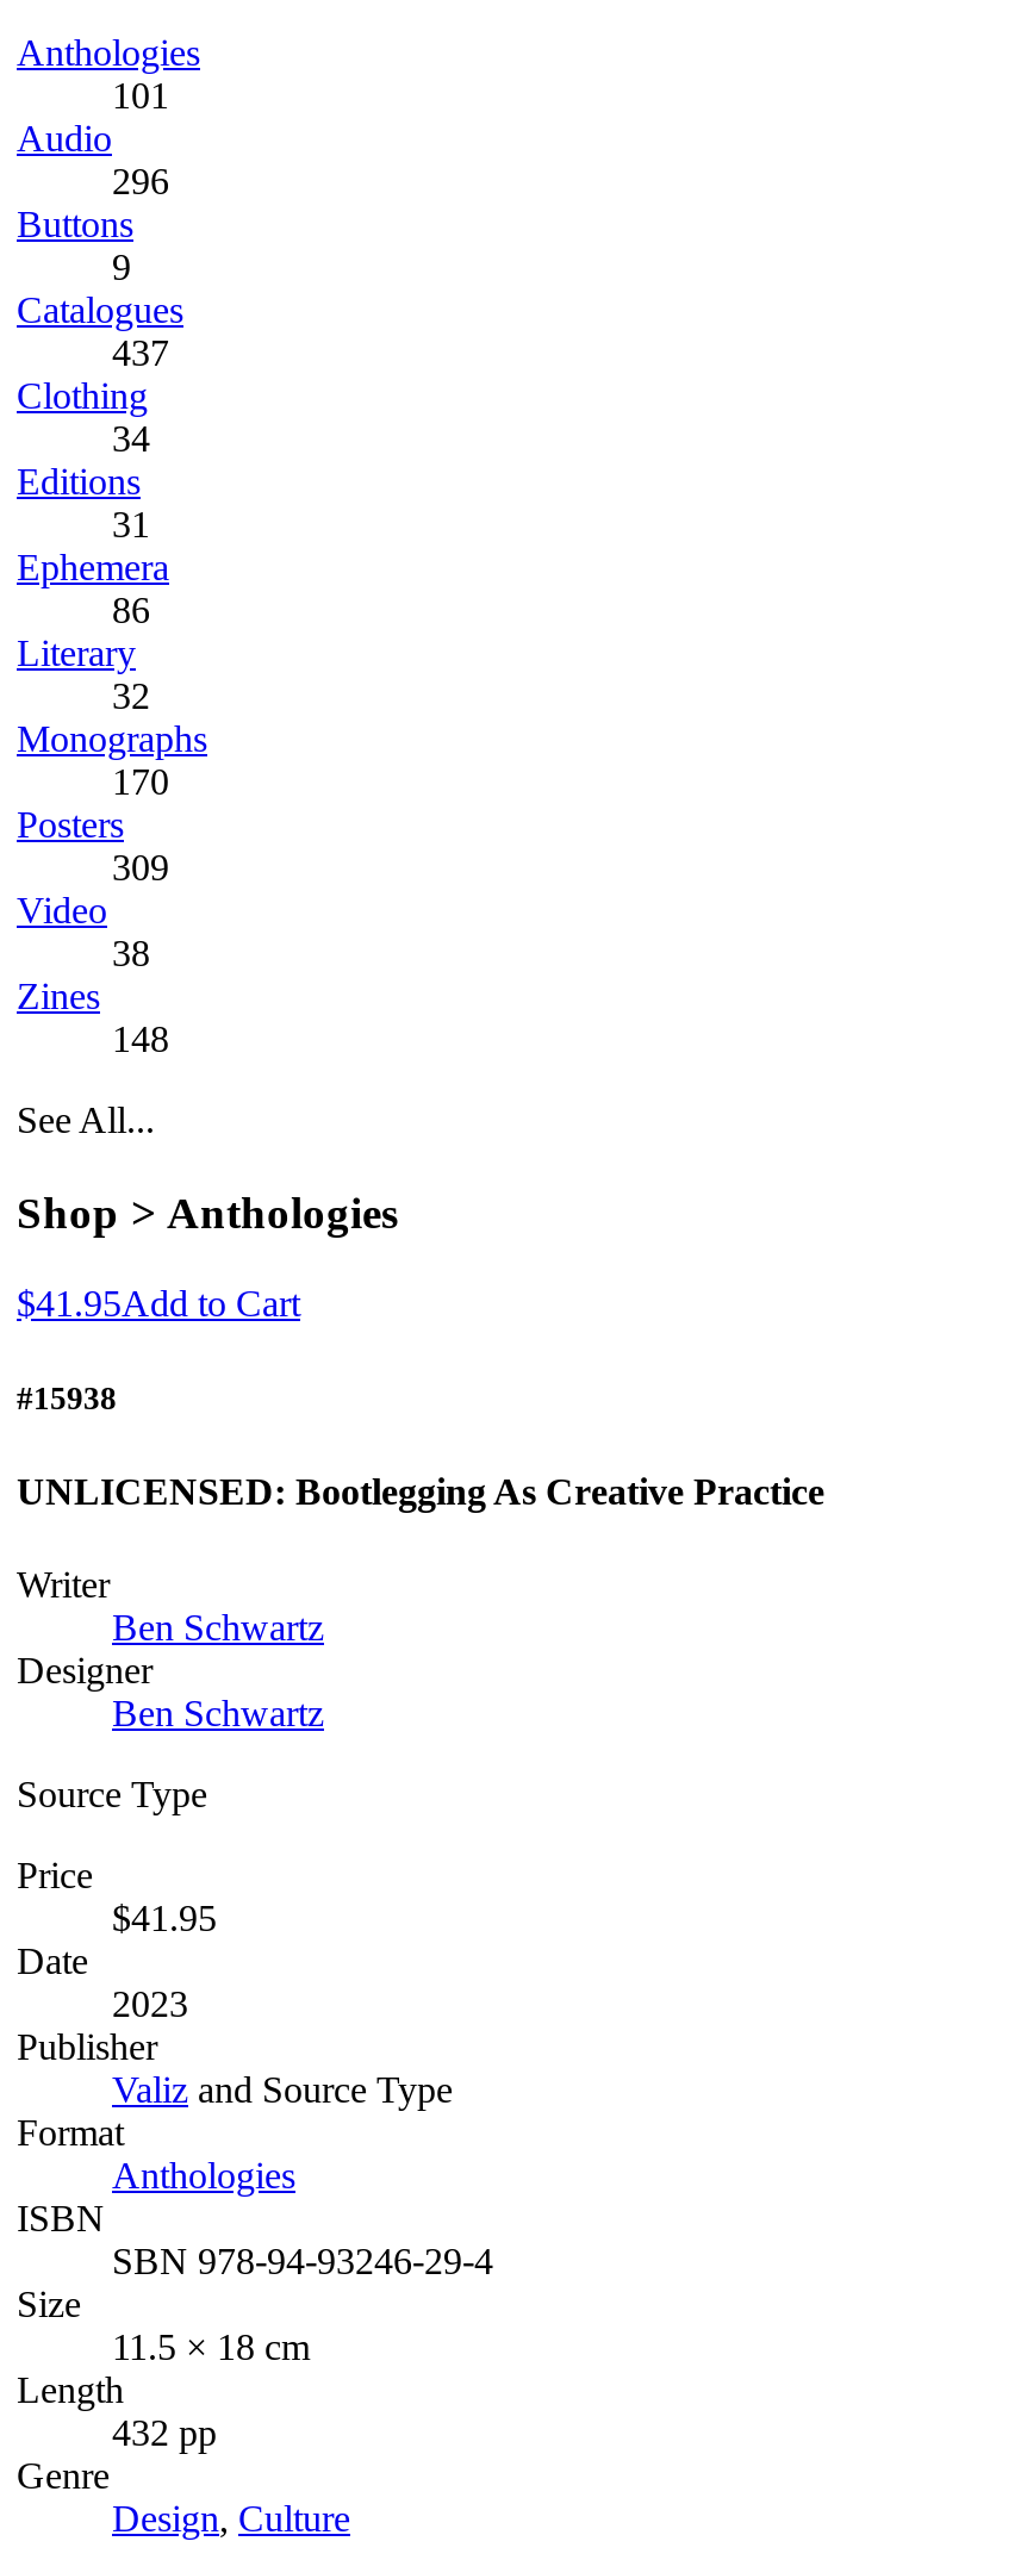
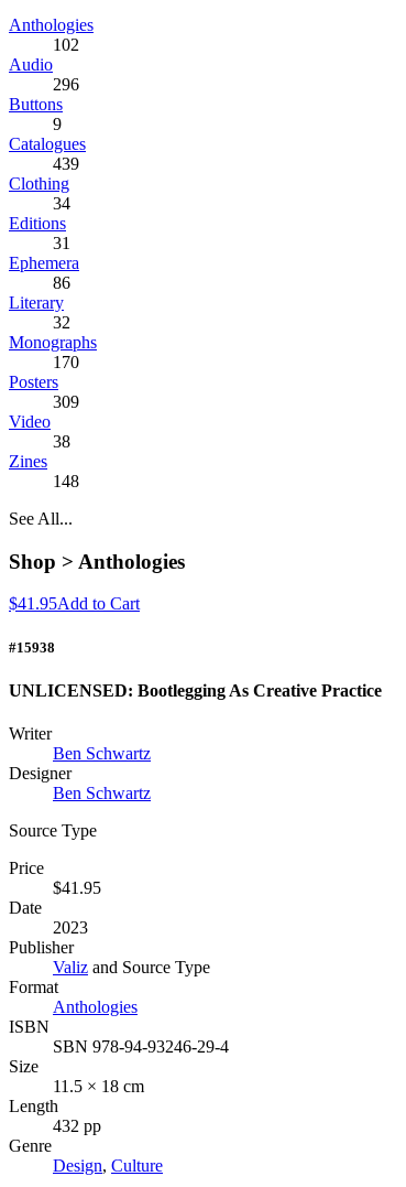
[112,75,169,116] 101 -> [53,35,79,54] 102
[112,332,169,373] 437 -> [53,154,79,173] 439

